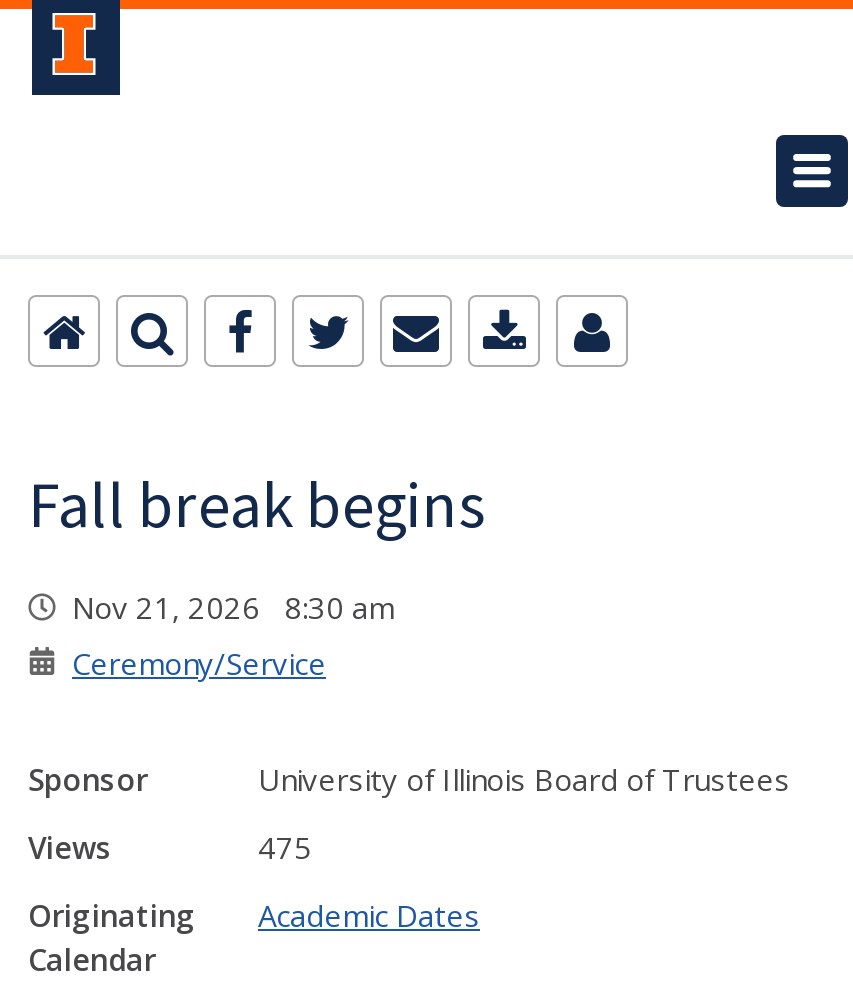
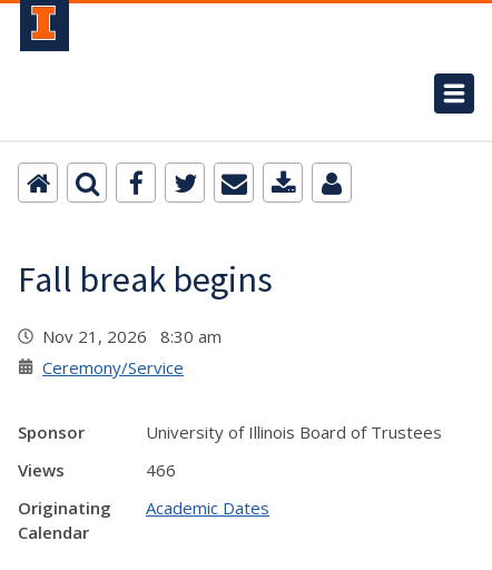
[258,827,312,867] 475 -> [146,459,176,481] 466

